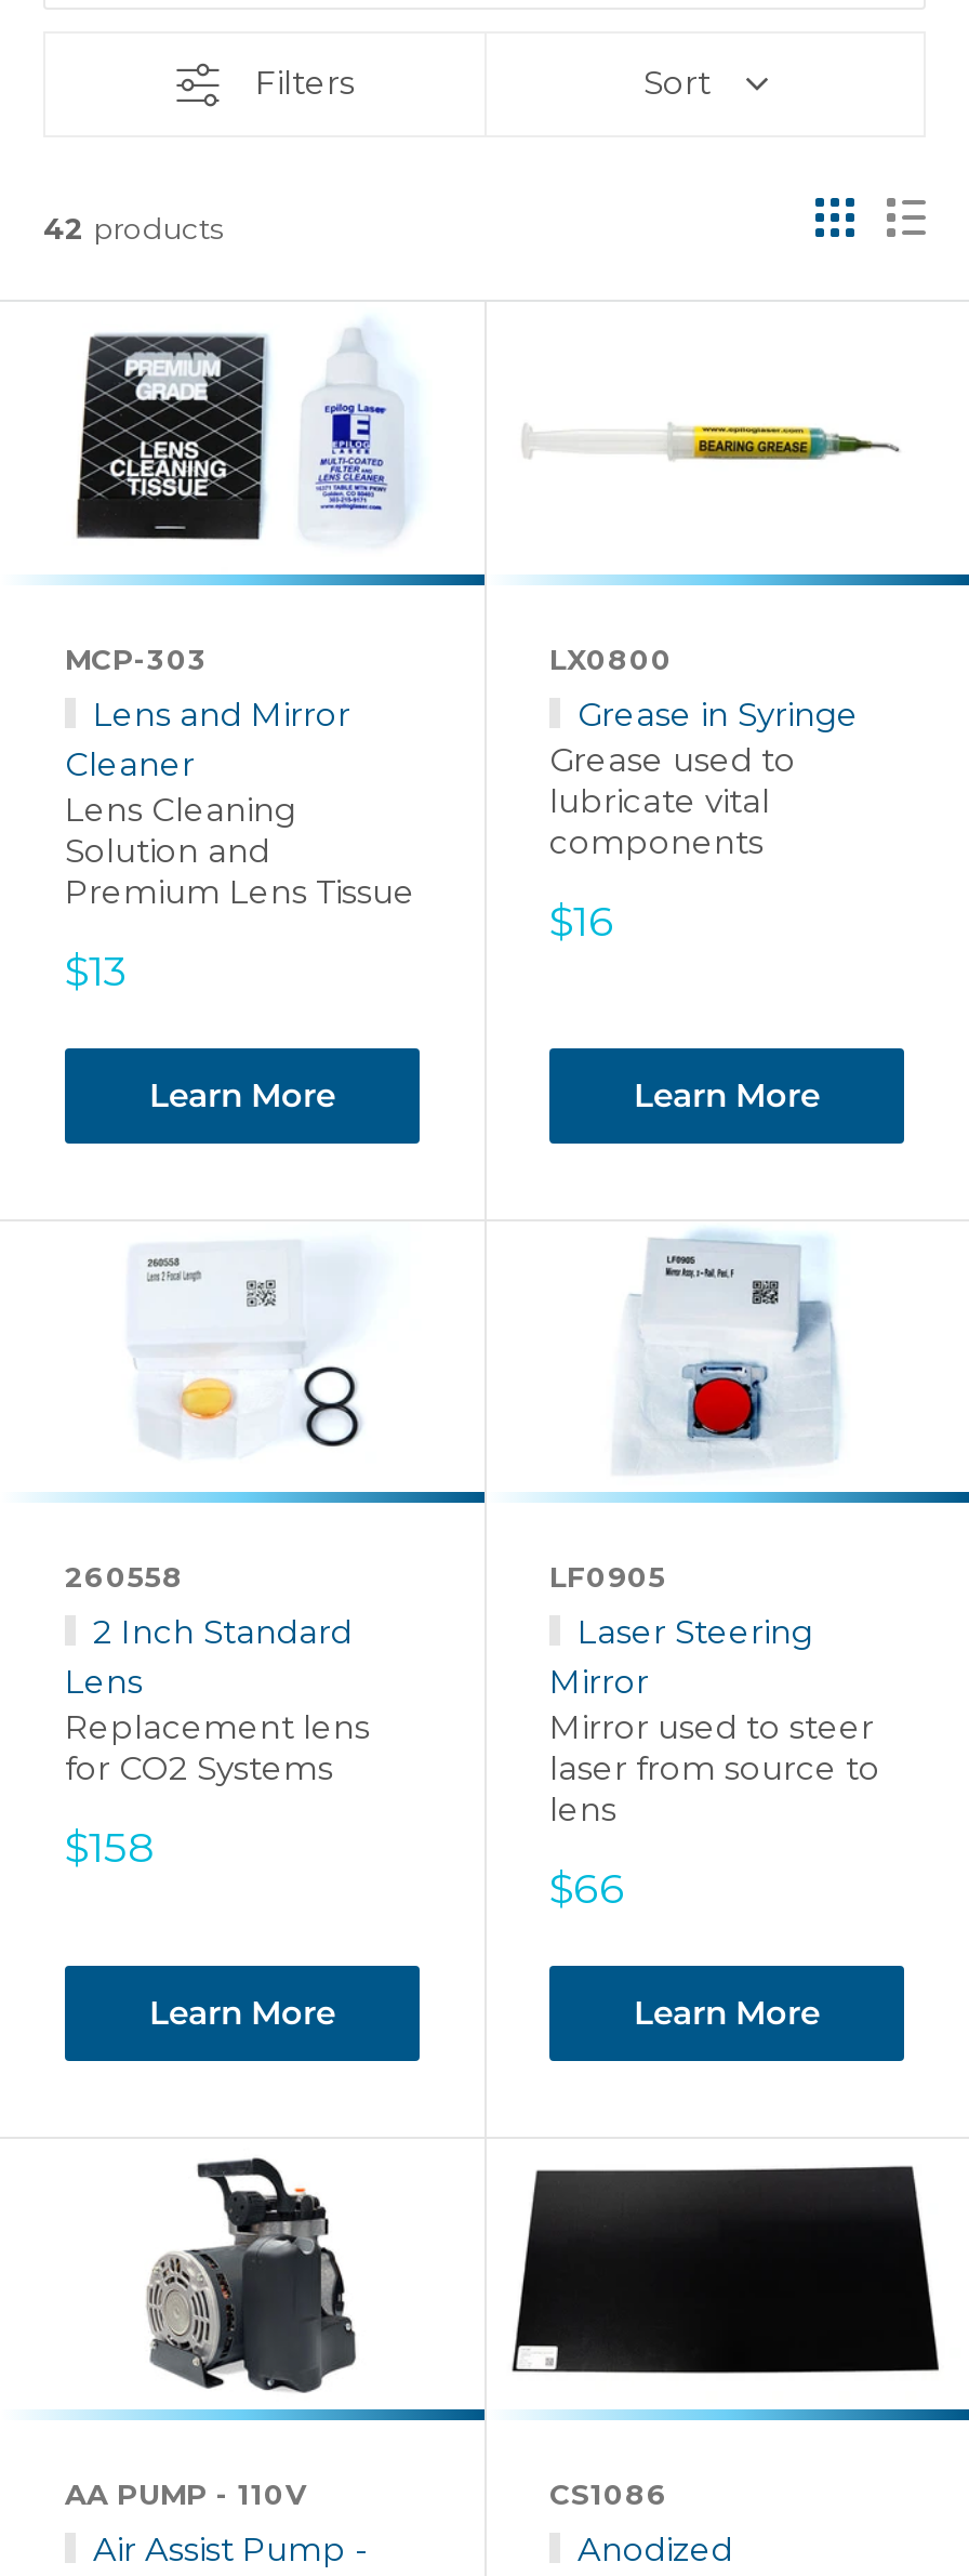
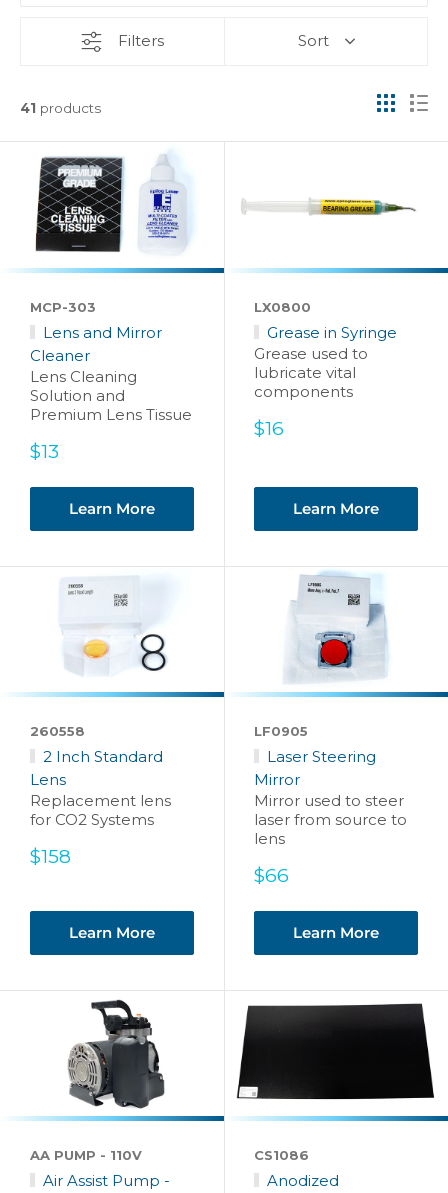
[43,210,225,245] 42 products -> [20,100,101,116] 41 products

